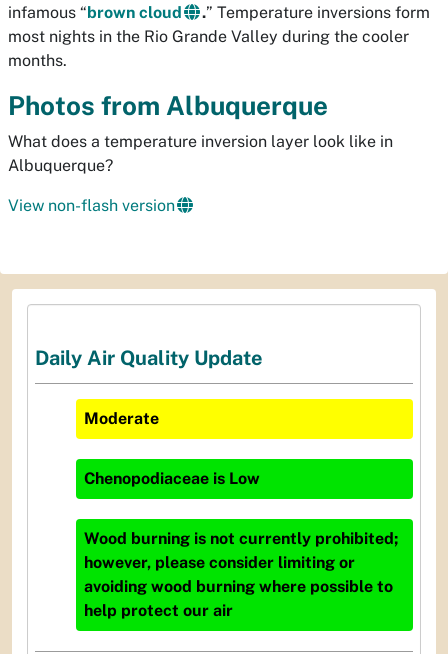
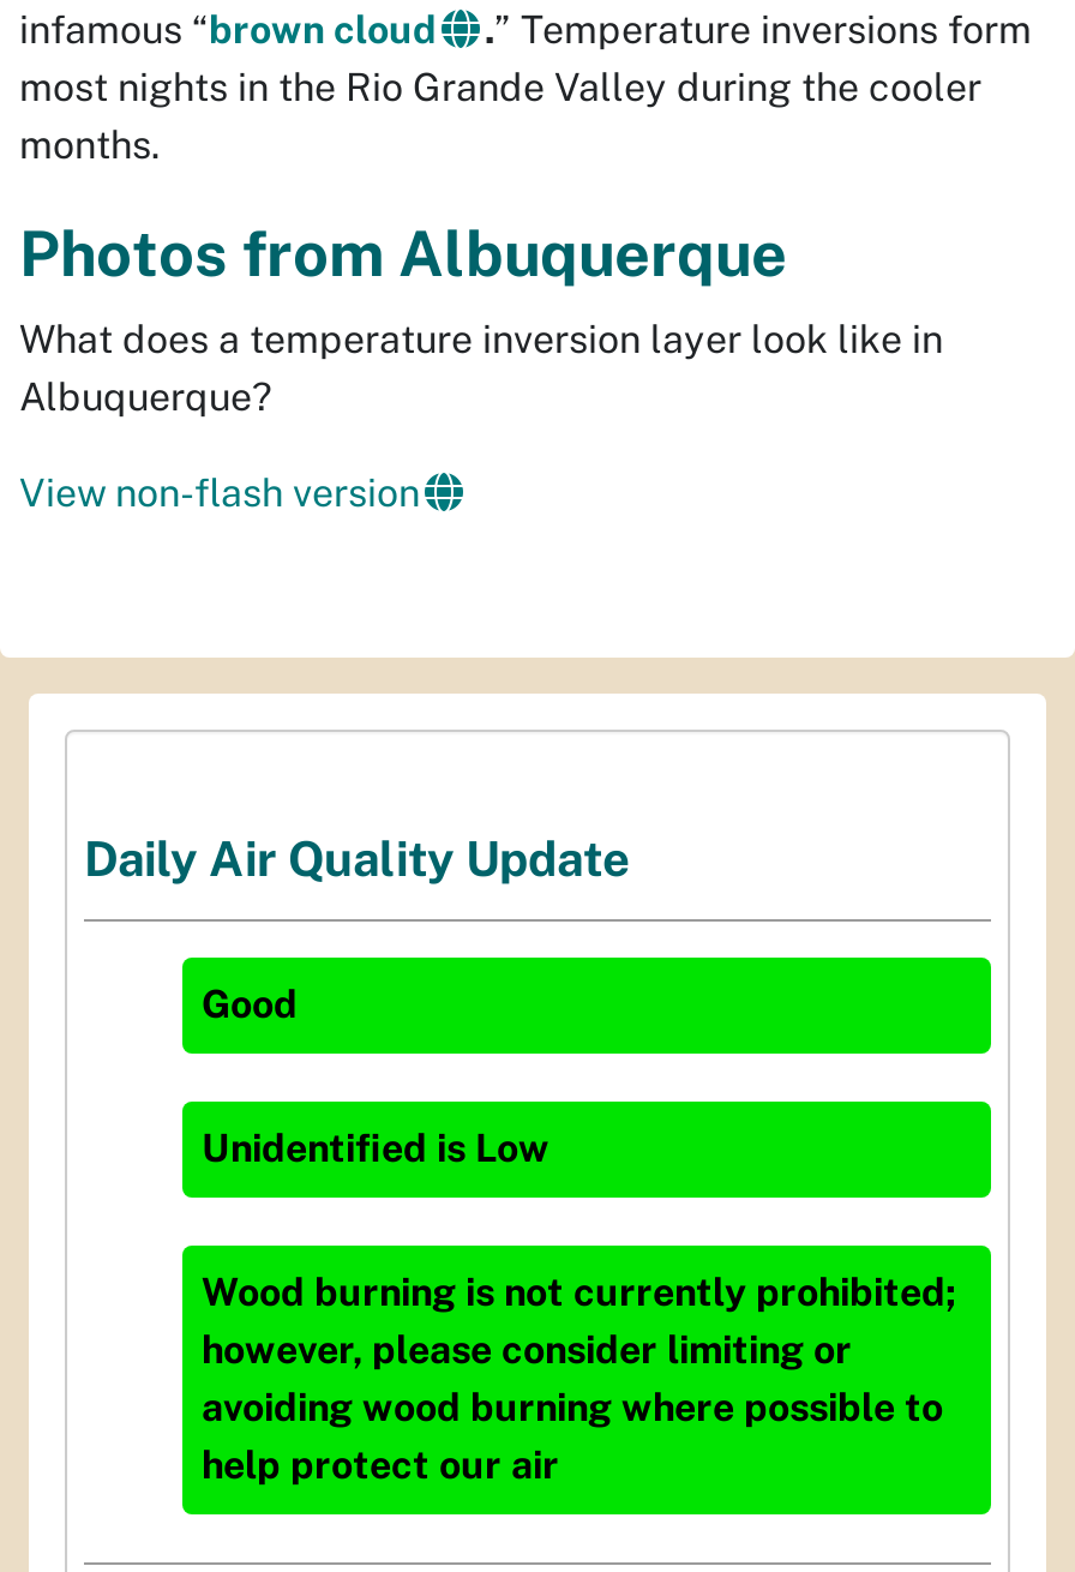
[84,409,159,428] Moderate -> [202,983,298,1028] Good
[84,469,260,488] Chenopodiaceae is Low -> [202,1127,549,1172] Unidentified is Low

